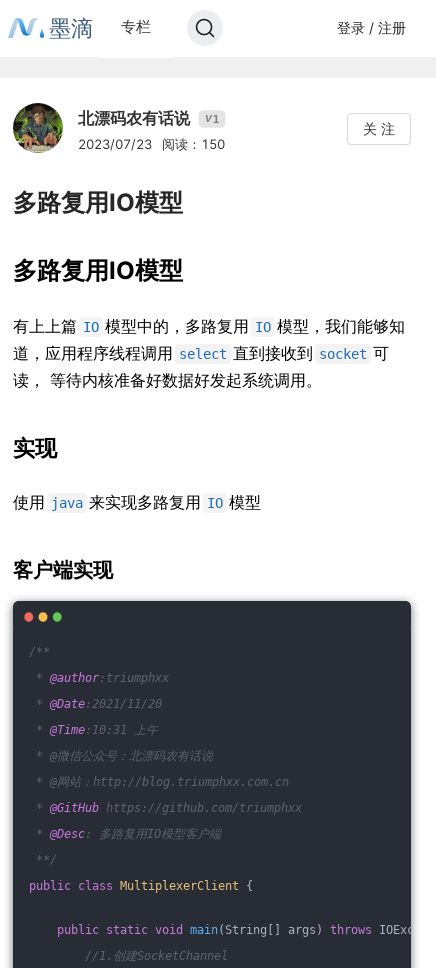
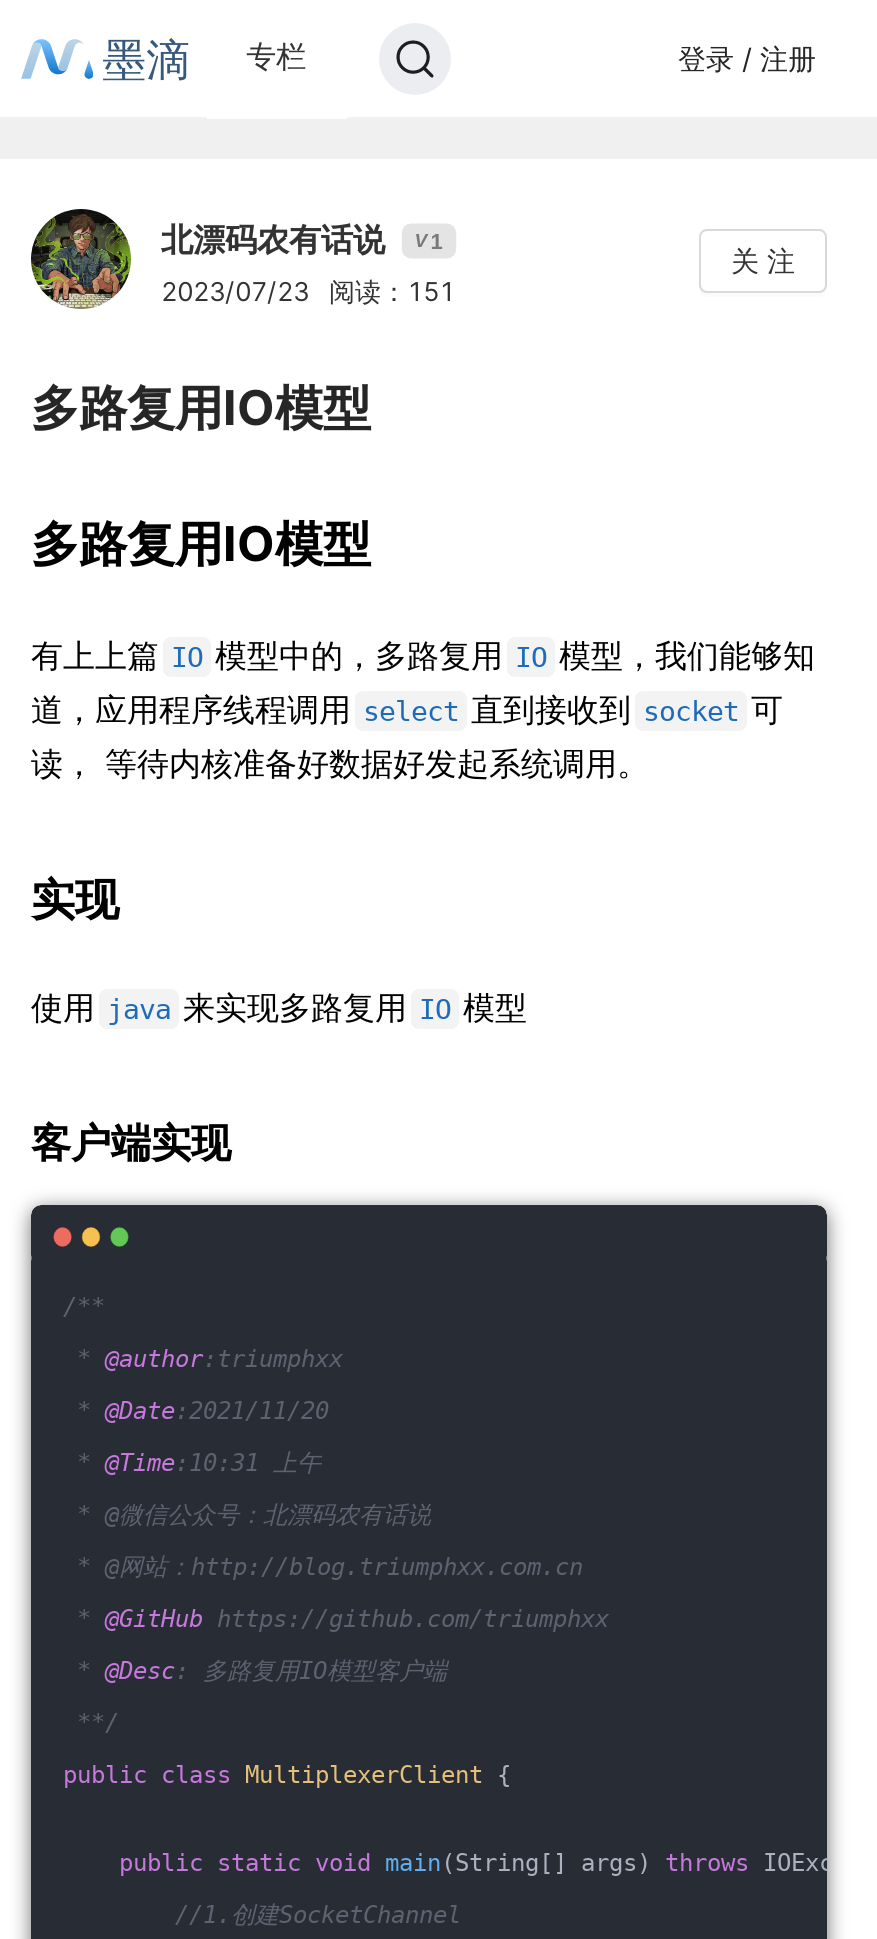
[78,136,225,152] 2023/07/23 阅读：150 -> [161,275,455,307] 2023/07/23 阅读：151

